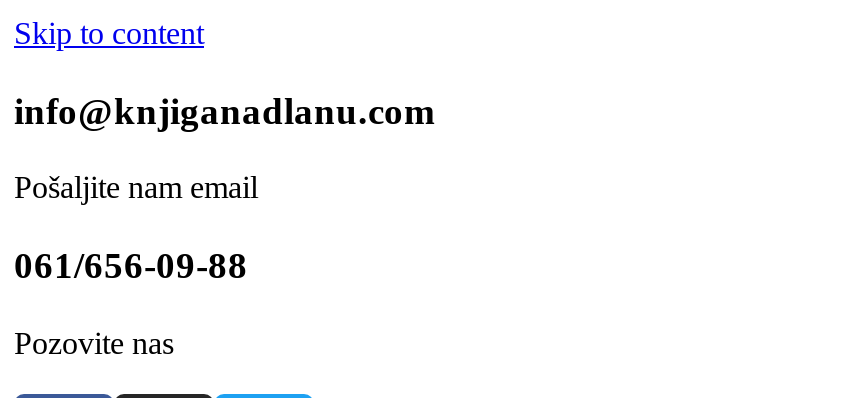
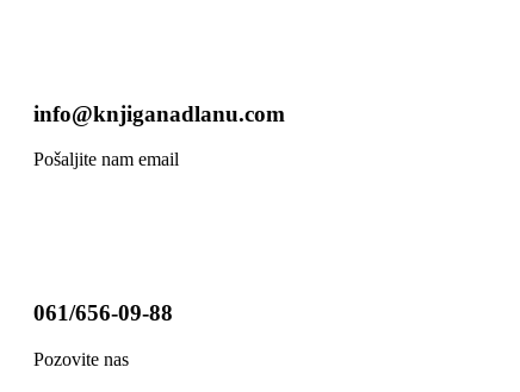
[14,16,204,50] Skip to content -> none

